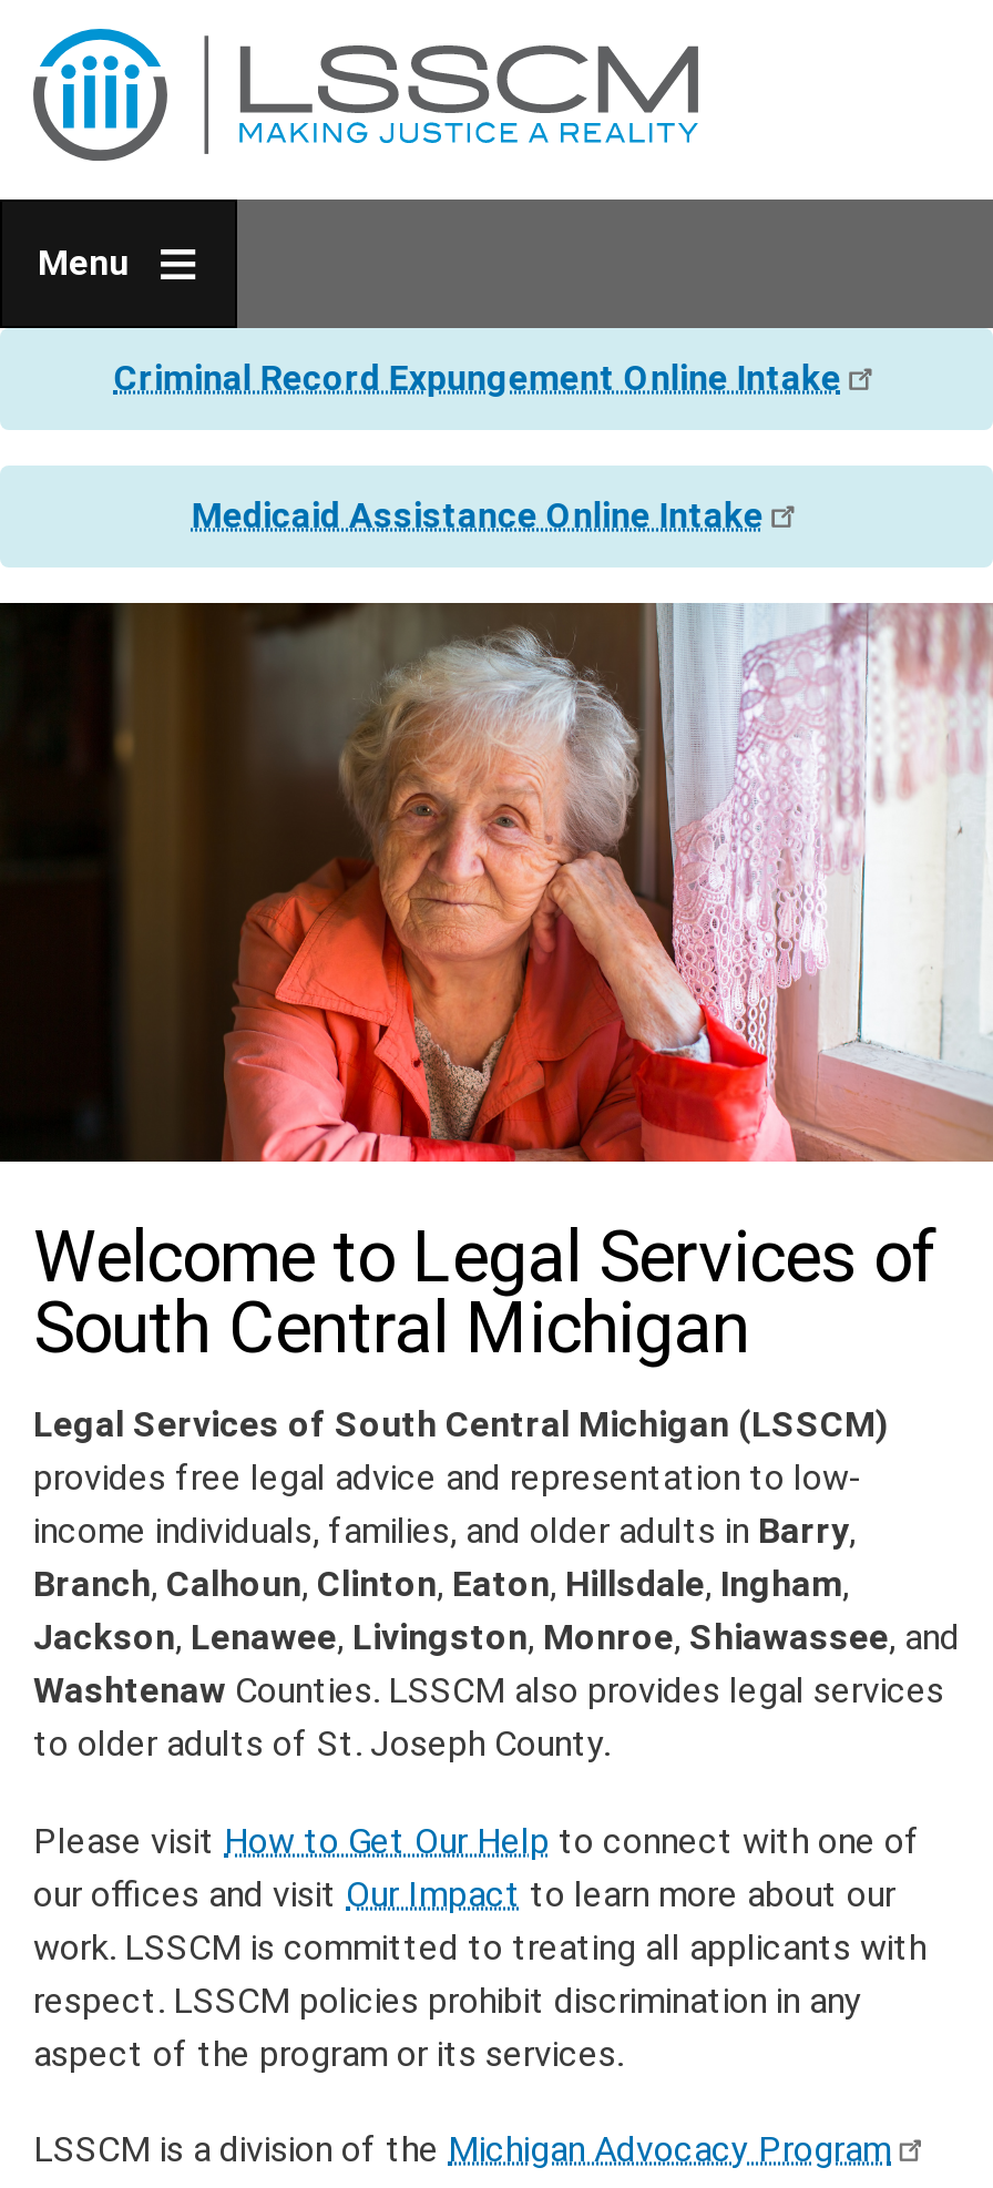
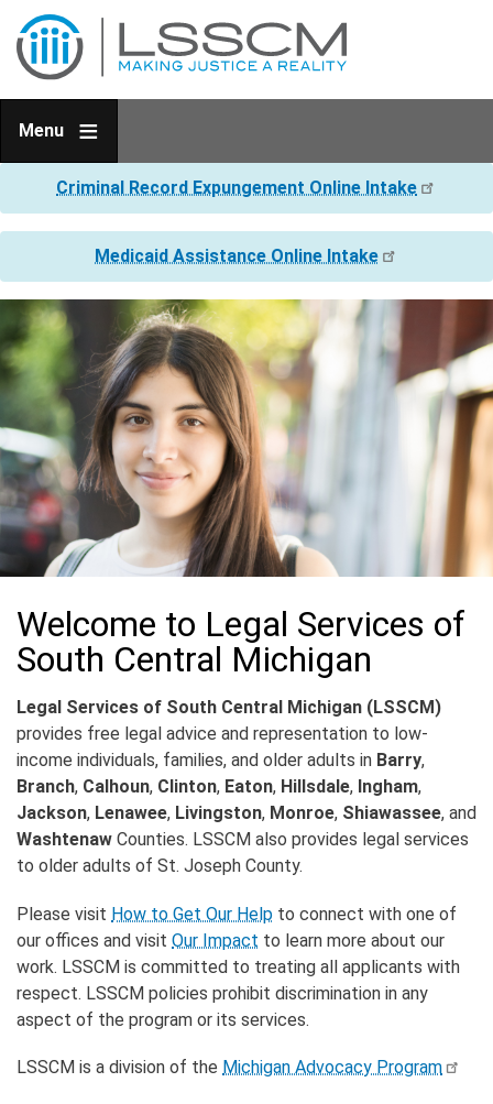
[7,601,986,1164] [image] -> [3,298,490,578] [image]

